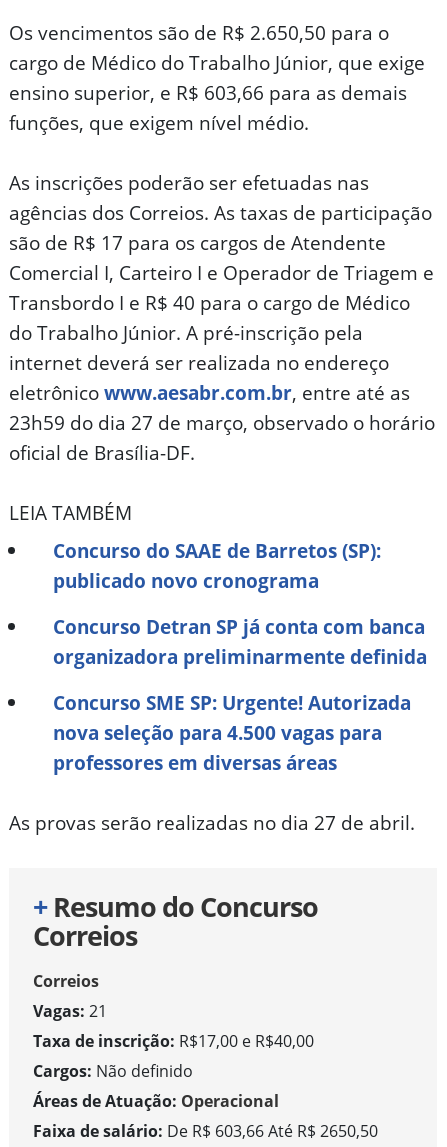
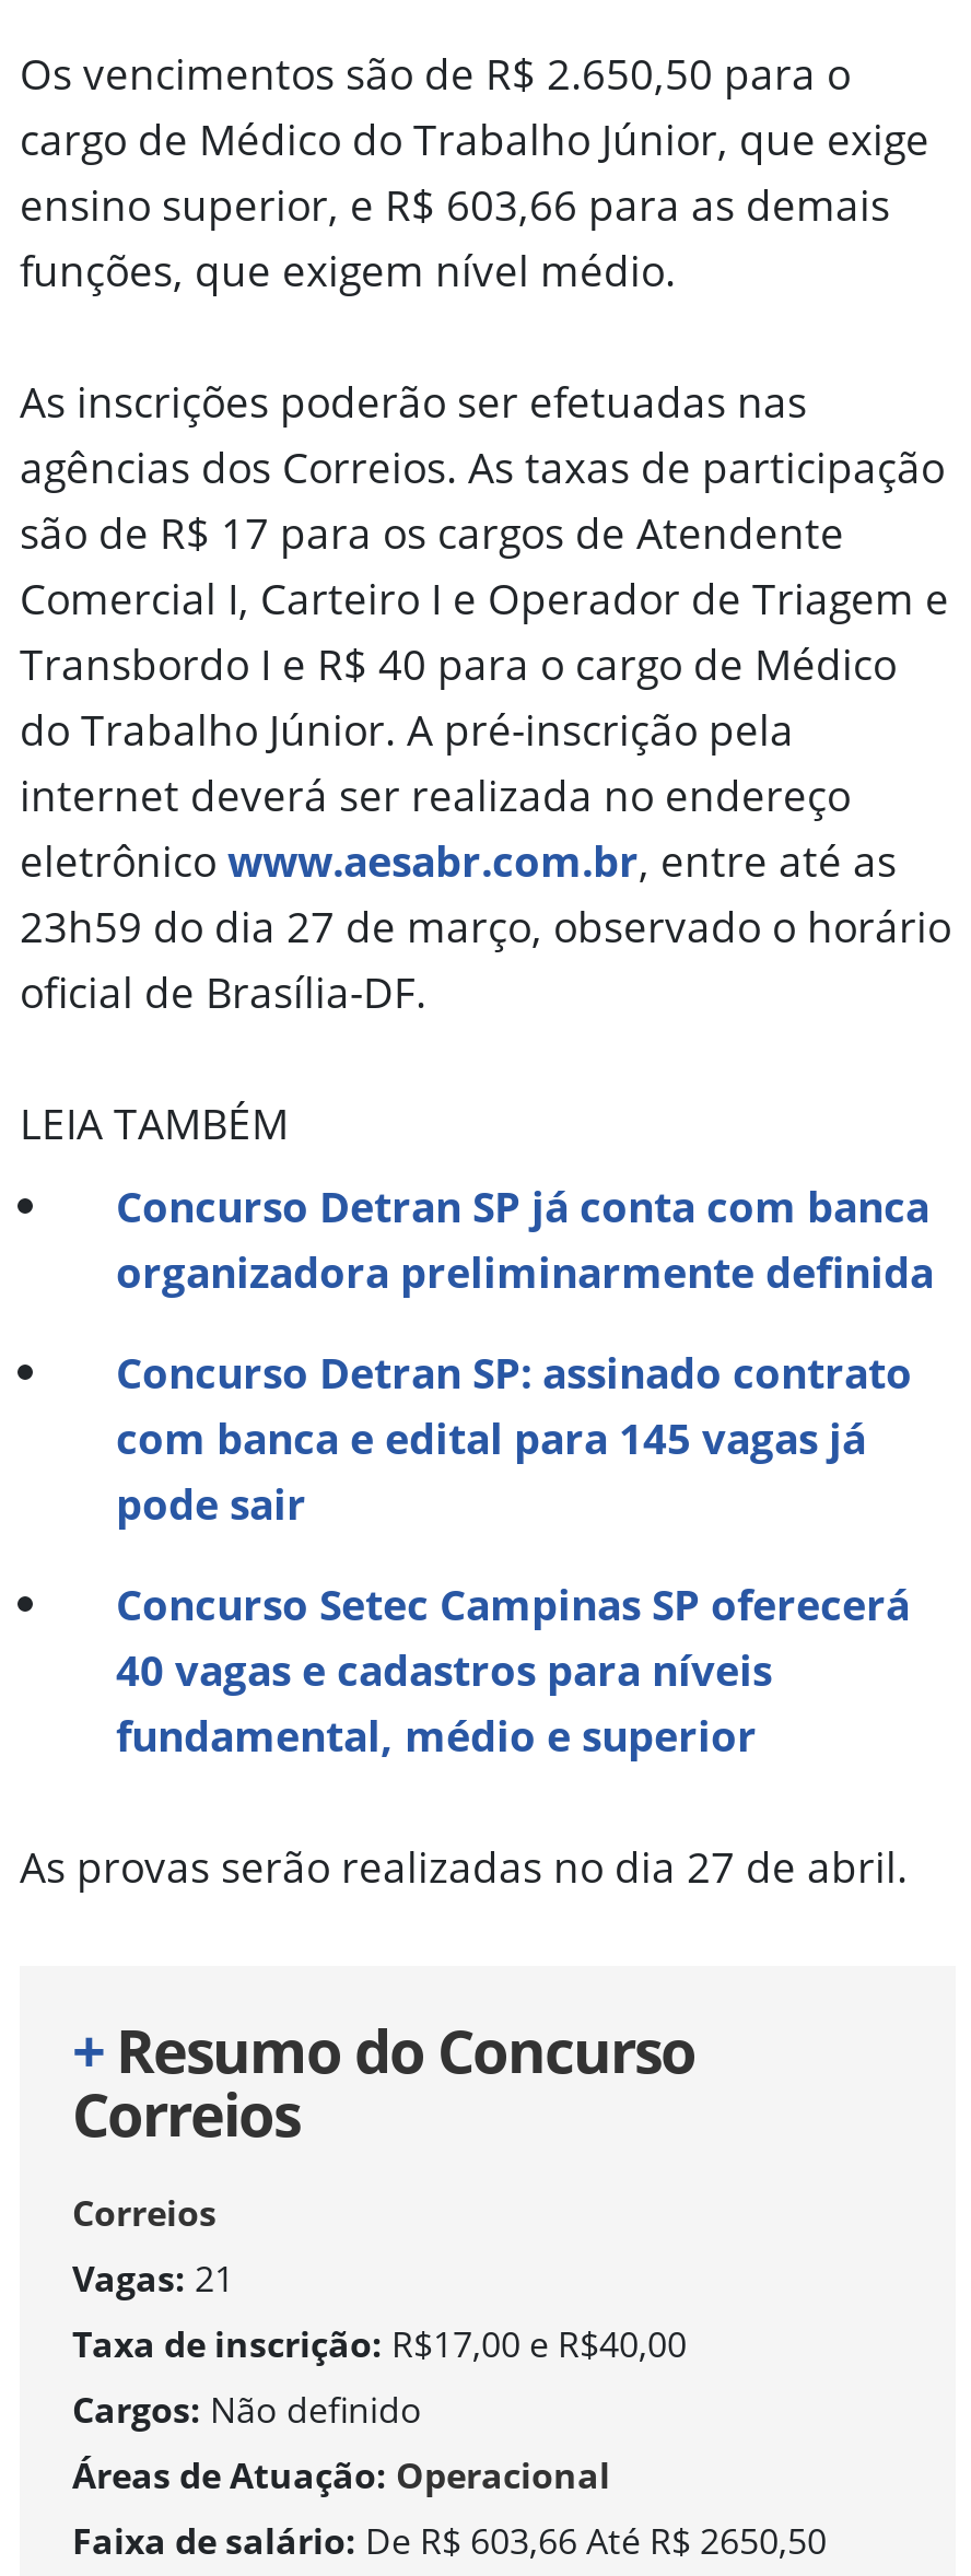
[53,537,381,594] Concurso do SAAE de Barretos (SP): | publicado novo cronograma -> none
moved [53,613,427,670] -> [116,1176,934,1301]: Concurso Detran SP já conta com banca | organizadora preliminarmente definida
[53,689,411,776] Concurso SME SP: Urgente! Autorizada | nova seleção para 4.500 vagas para | professores em diversas áreas -> [116,1343,912,1765] Concurso Detran SP: assinado contrato | com banca e edital para 145 vagas já | pode sair | Concurso Setec Campinas SP oferecerá | 40 vagas e cadastros para níveis | fundamental, médio e superior

